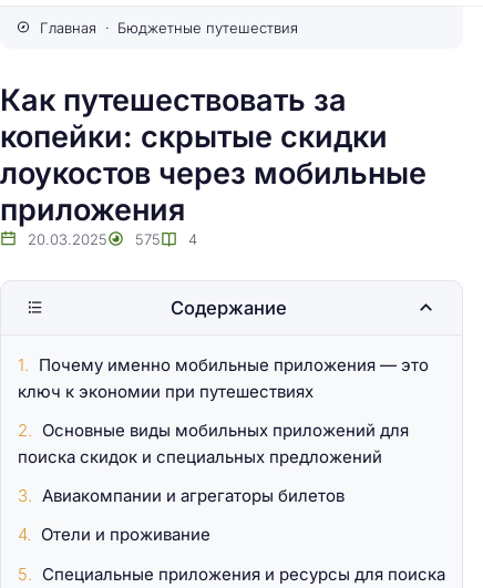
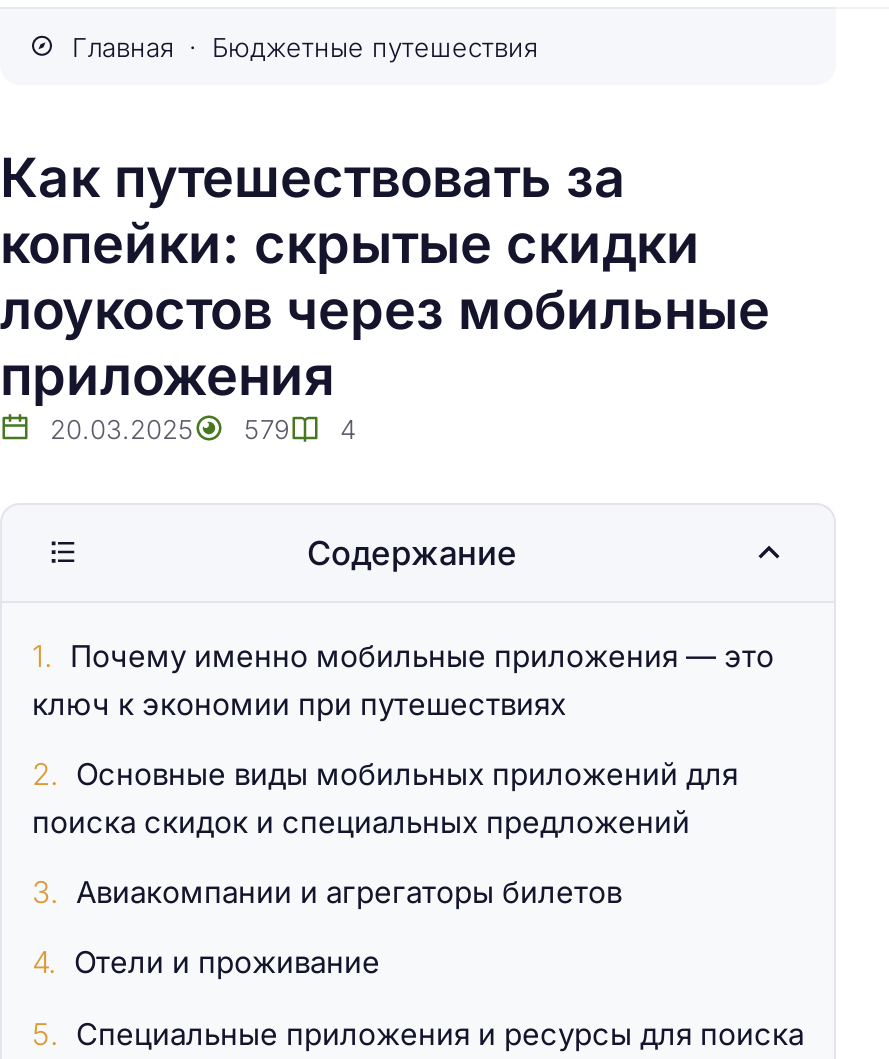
[28,230,197,248] 20.03.2025 575 4 -> [50,413,356,445] 20.03.2025 579 4

